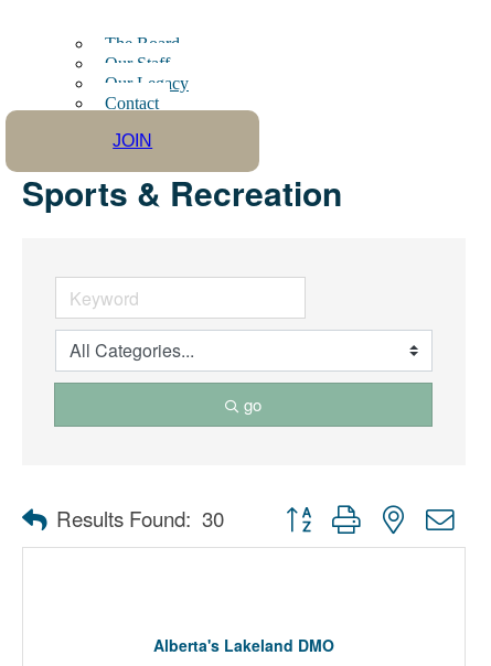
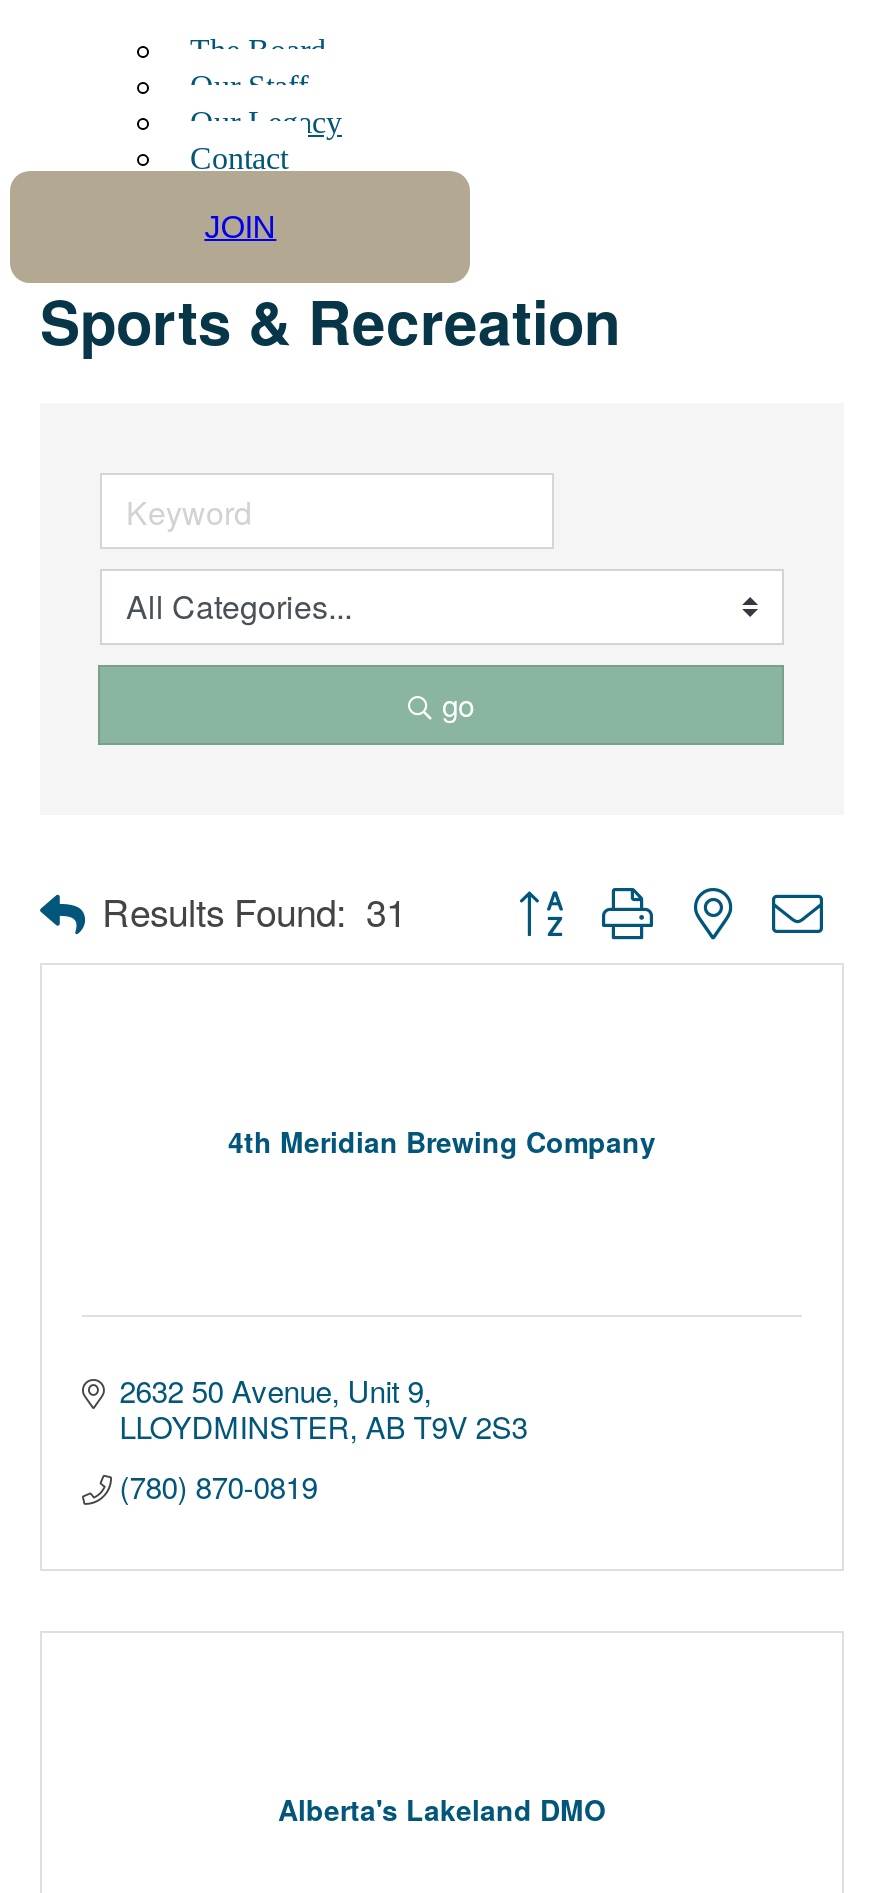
[56,503,224,533] Results Found: 30 -> [102,883,406,937] Results Found: 31
none -> [120,1369,528,1507] 2632 50 Avenue Unit 9 | LLOYDMINSTER AB T9V 2S3 | (780) 870-0819
none -> [228,1121,656,1161] 4th Meridian Brewing Company

